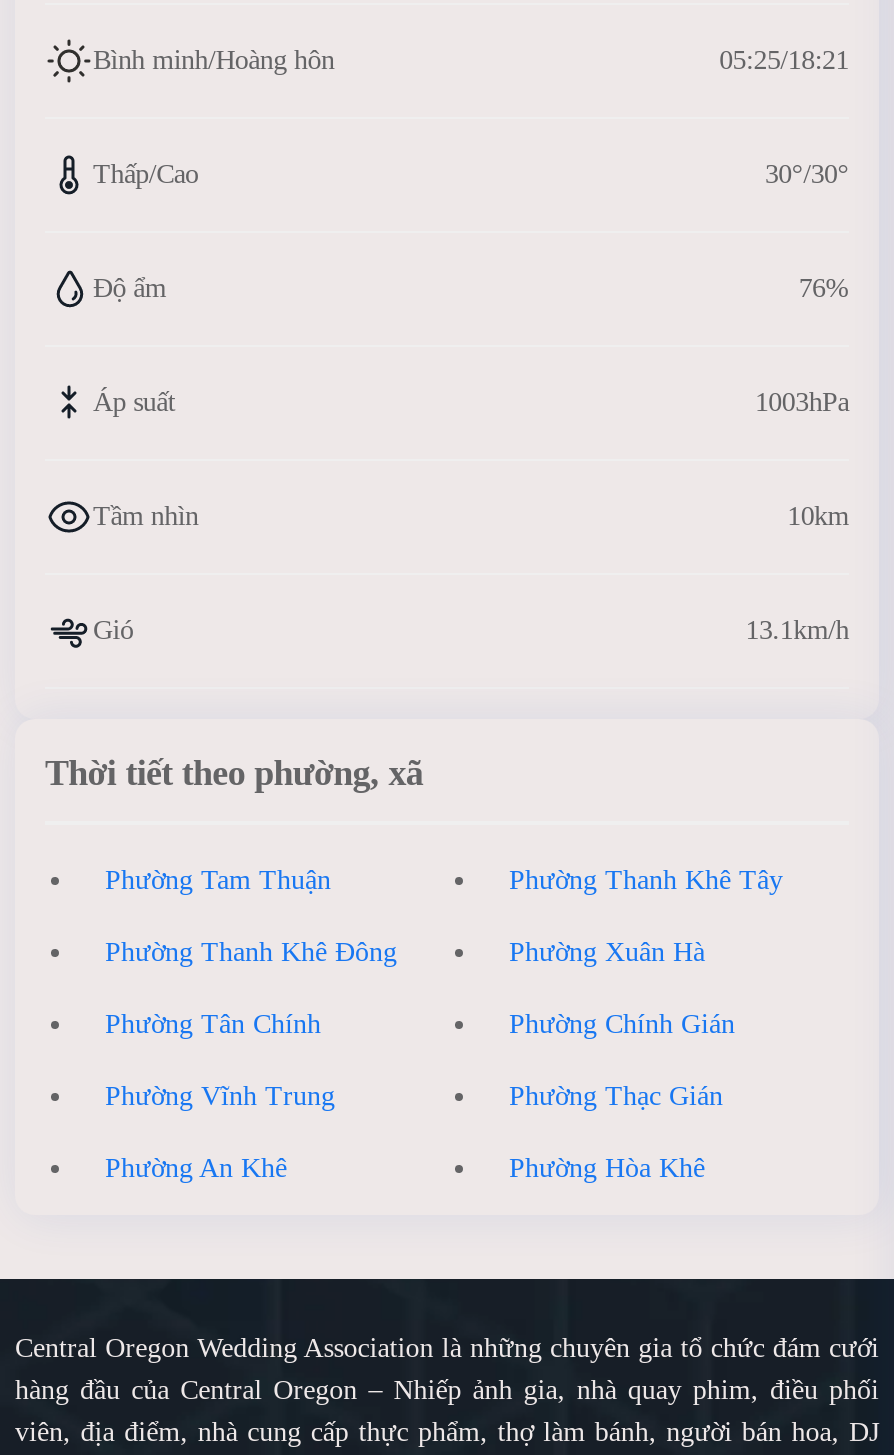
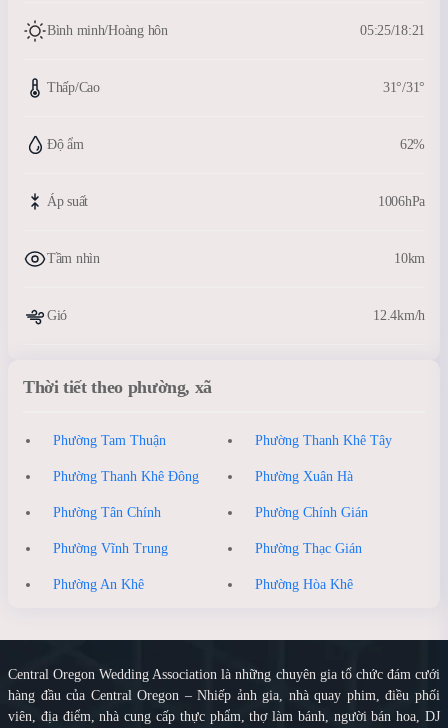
[765,159,849,189] 30°/30° -> [383,80,425,95] 31°/31°
[799,273,849,303] 76% -> [400,137,425,152] 62%
[755,387,849,417] 1003hPa -> [378,194,425,209] 1006hPa
[745,615,849,645] 13.1km/h -> [373,308,425,323] 12.4km/h

